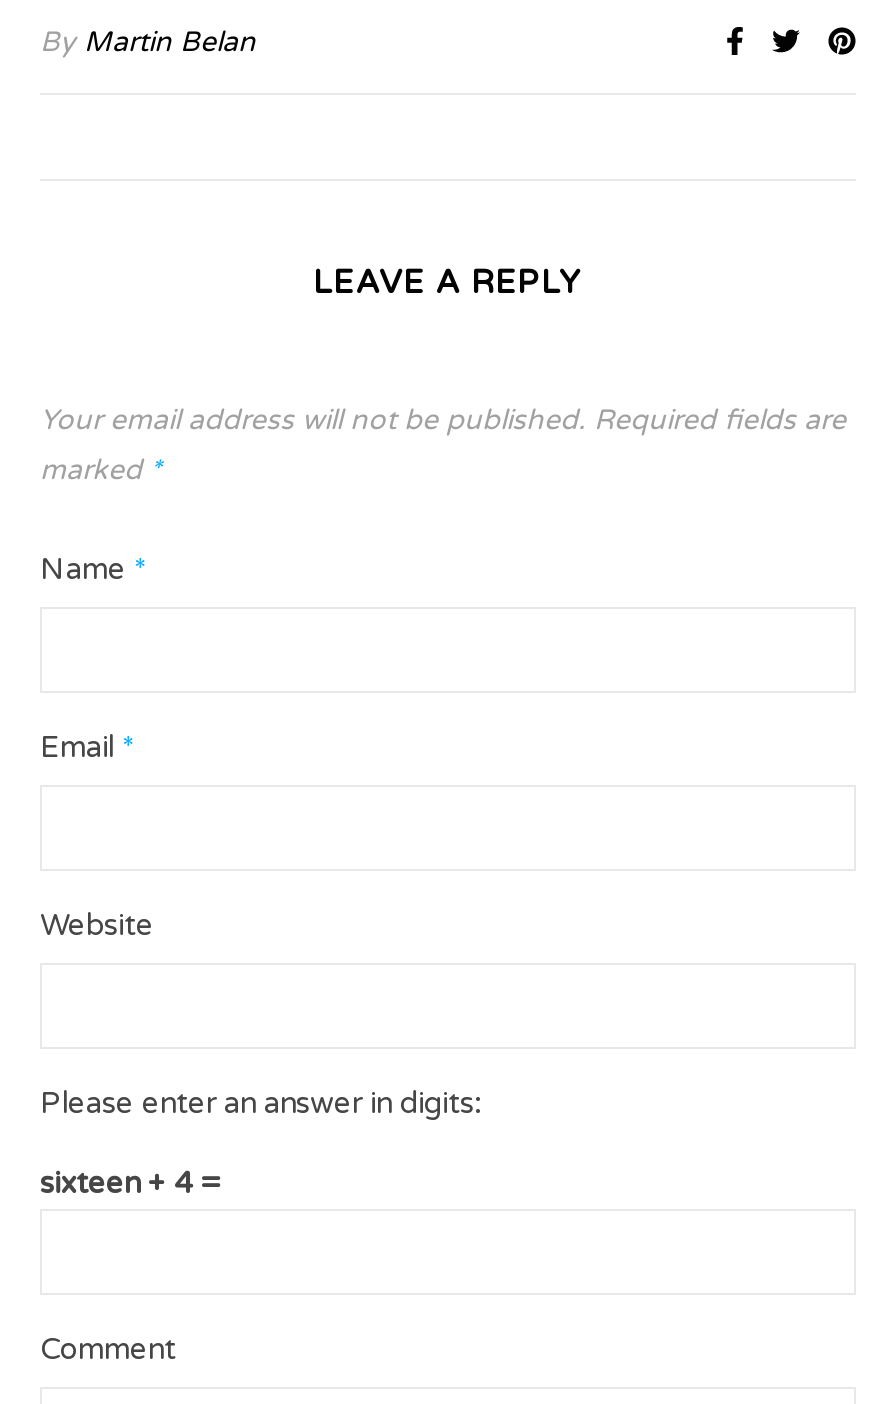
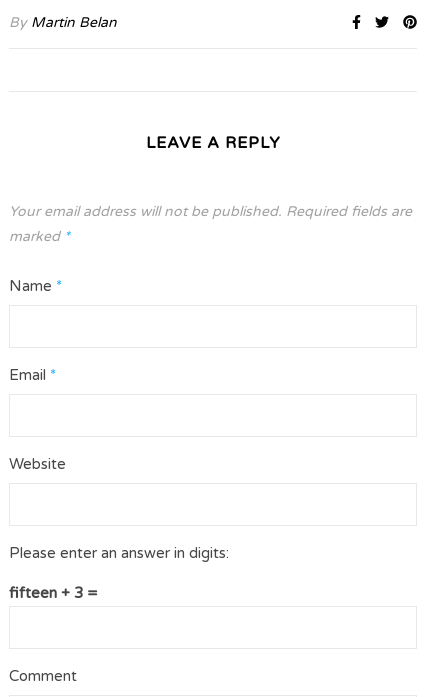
[40,1166,222,1202] sixteen + 4 = -> [9,584,98,602] fifteen + 3 =

